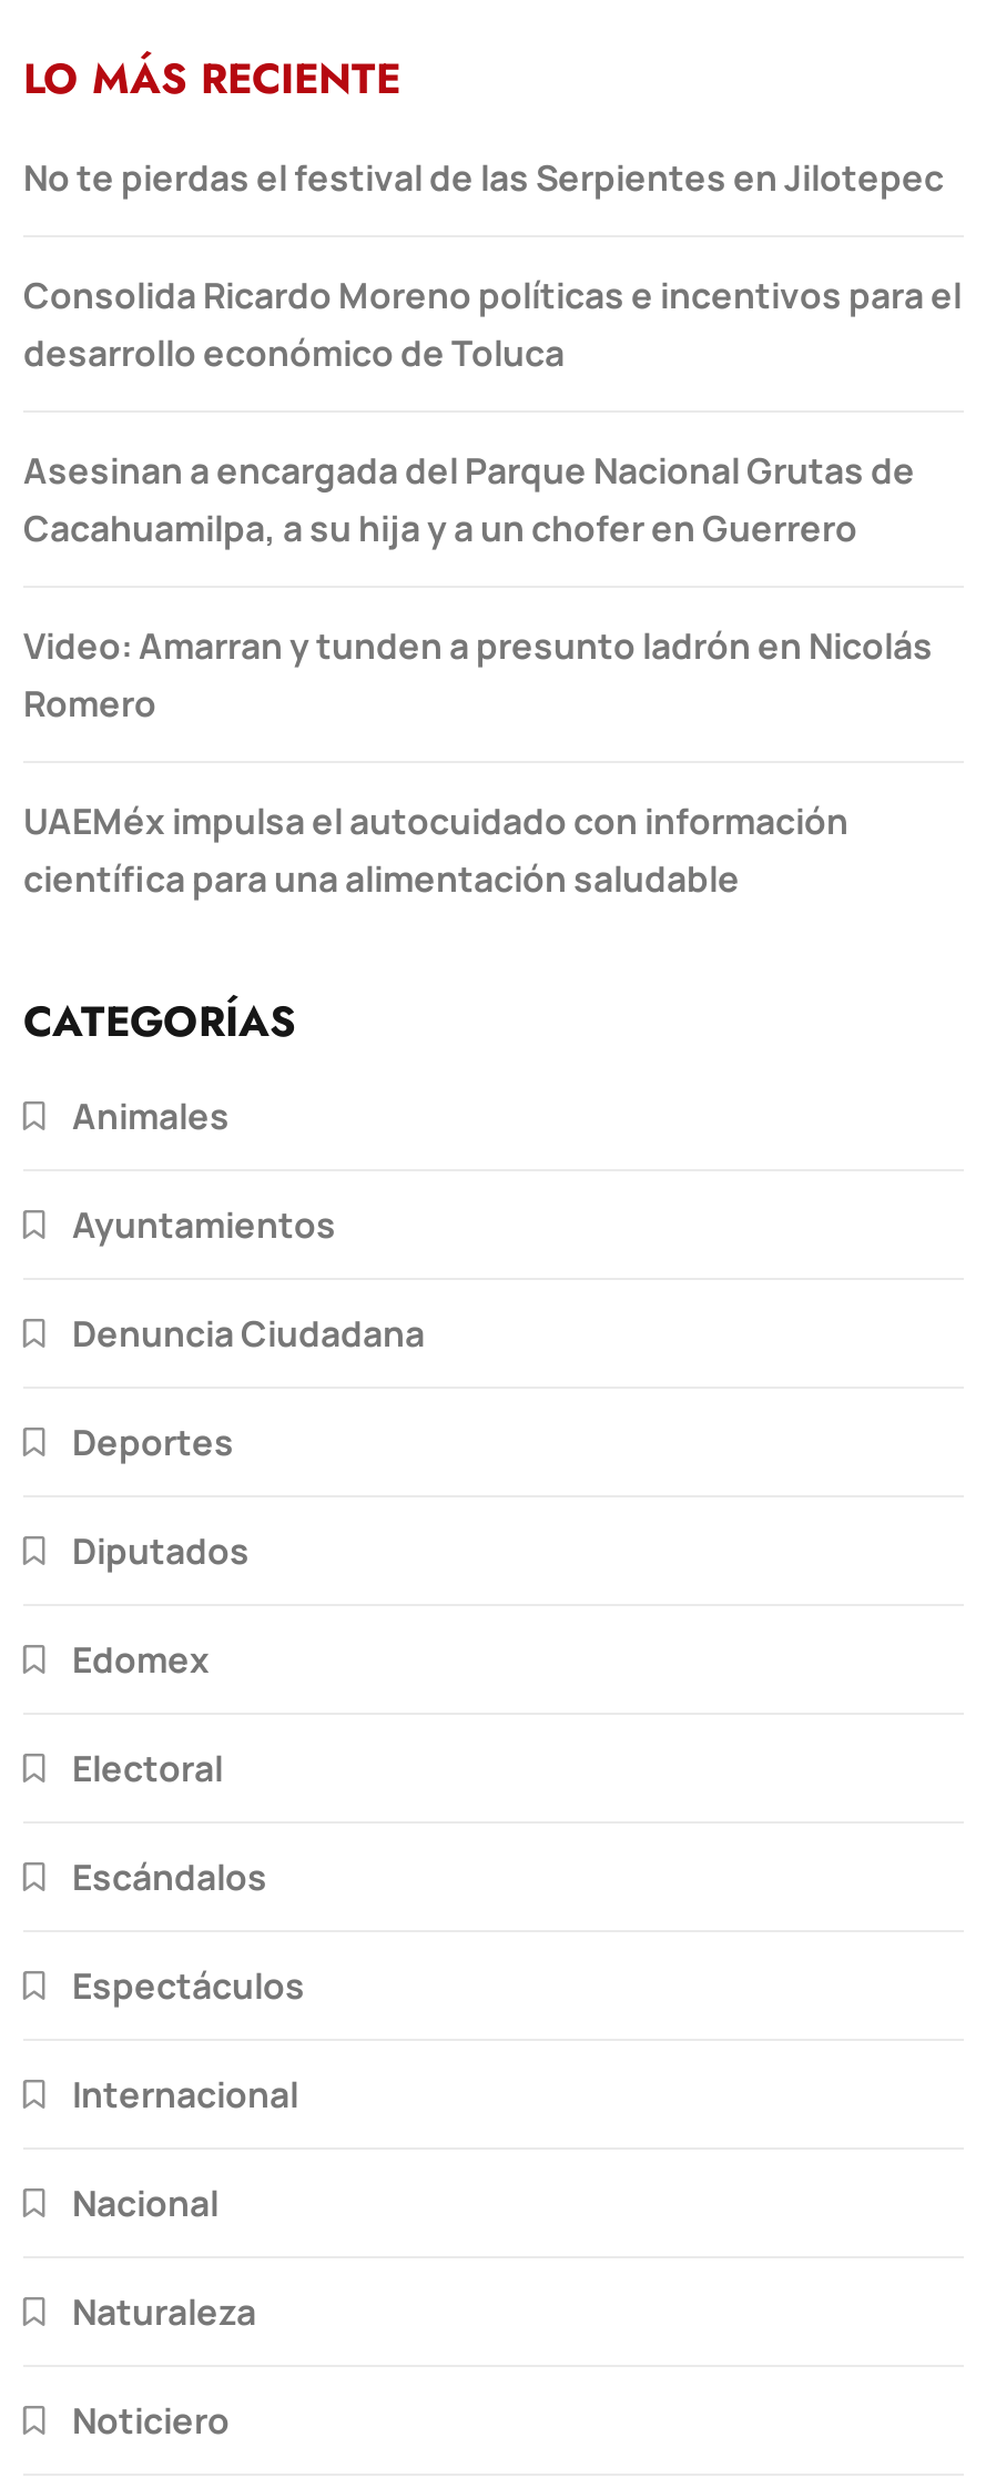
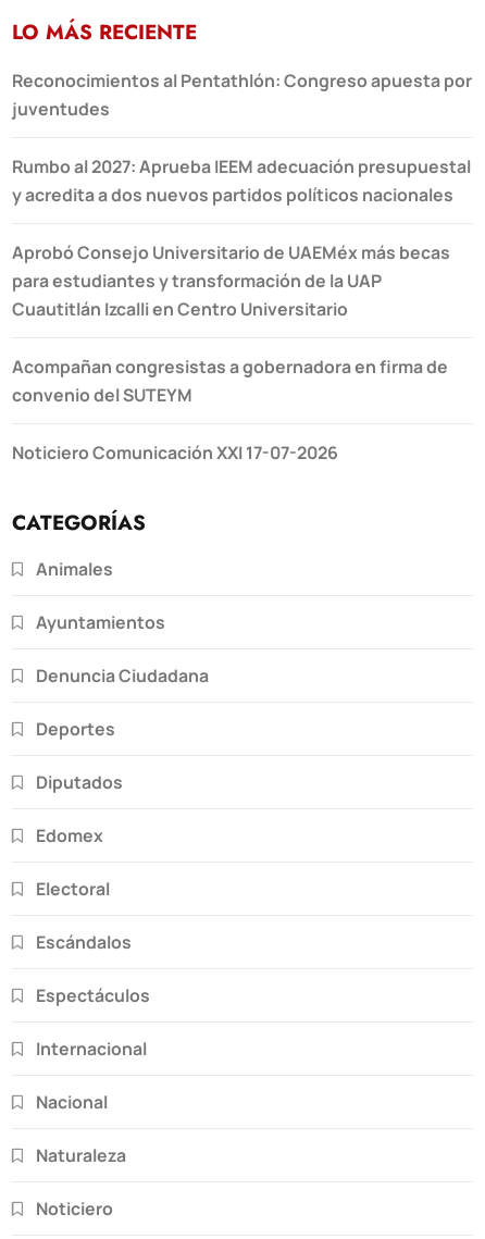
[23,153,944,201] No te pierdas el festival de las Serpientes en Jilotepec -> [12,69,472,121] Reconocimientos al Pentathlón: Congreso apuesta por | juventudes
[23,270,962,377] Consolida Ricardo Moreno políticas e incentivos para el | desarrollo económico de Toluca -> [12,155,471,207] Rumbo al 2027: Aprueba IEEM adecuación presupuestal | y acredita a dos nuevos partidos políticos nacionales
[23,445,915,552] Asesinan a encargada del Parque Nacional Grutas de | Cacahuamilpa, a su hija y a un chofer en Guerrero -> [12,241,450,321] Aprobó Consejo Universitario de UAEMéx más becas | para estudiantes y transformación de la UAP | Cuautitlán Izcalli en Centro Universitario
[23,621,933,727] Video: Amarran y tunden a presunto ladrón en Nicolás | Romero -> [12,355,448,407] Acompañan congresistas a gobernadora en firma de | convenio del SUTEYM
[23,796,848,902] UAEMéx impulsa el autocuidado con información | científica para una alimentación saludable -> [12,441,338,465] Noticiero Comunicación XXI 17-07-2026

